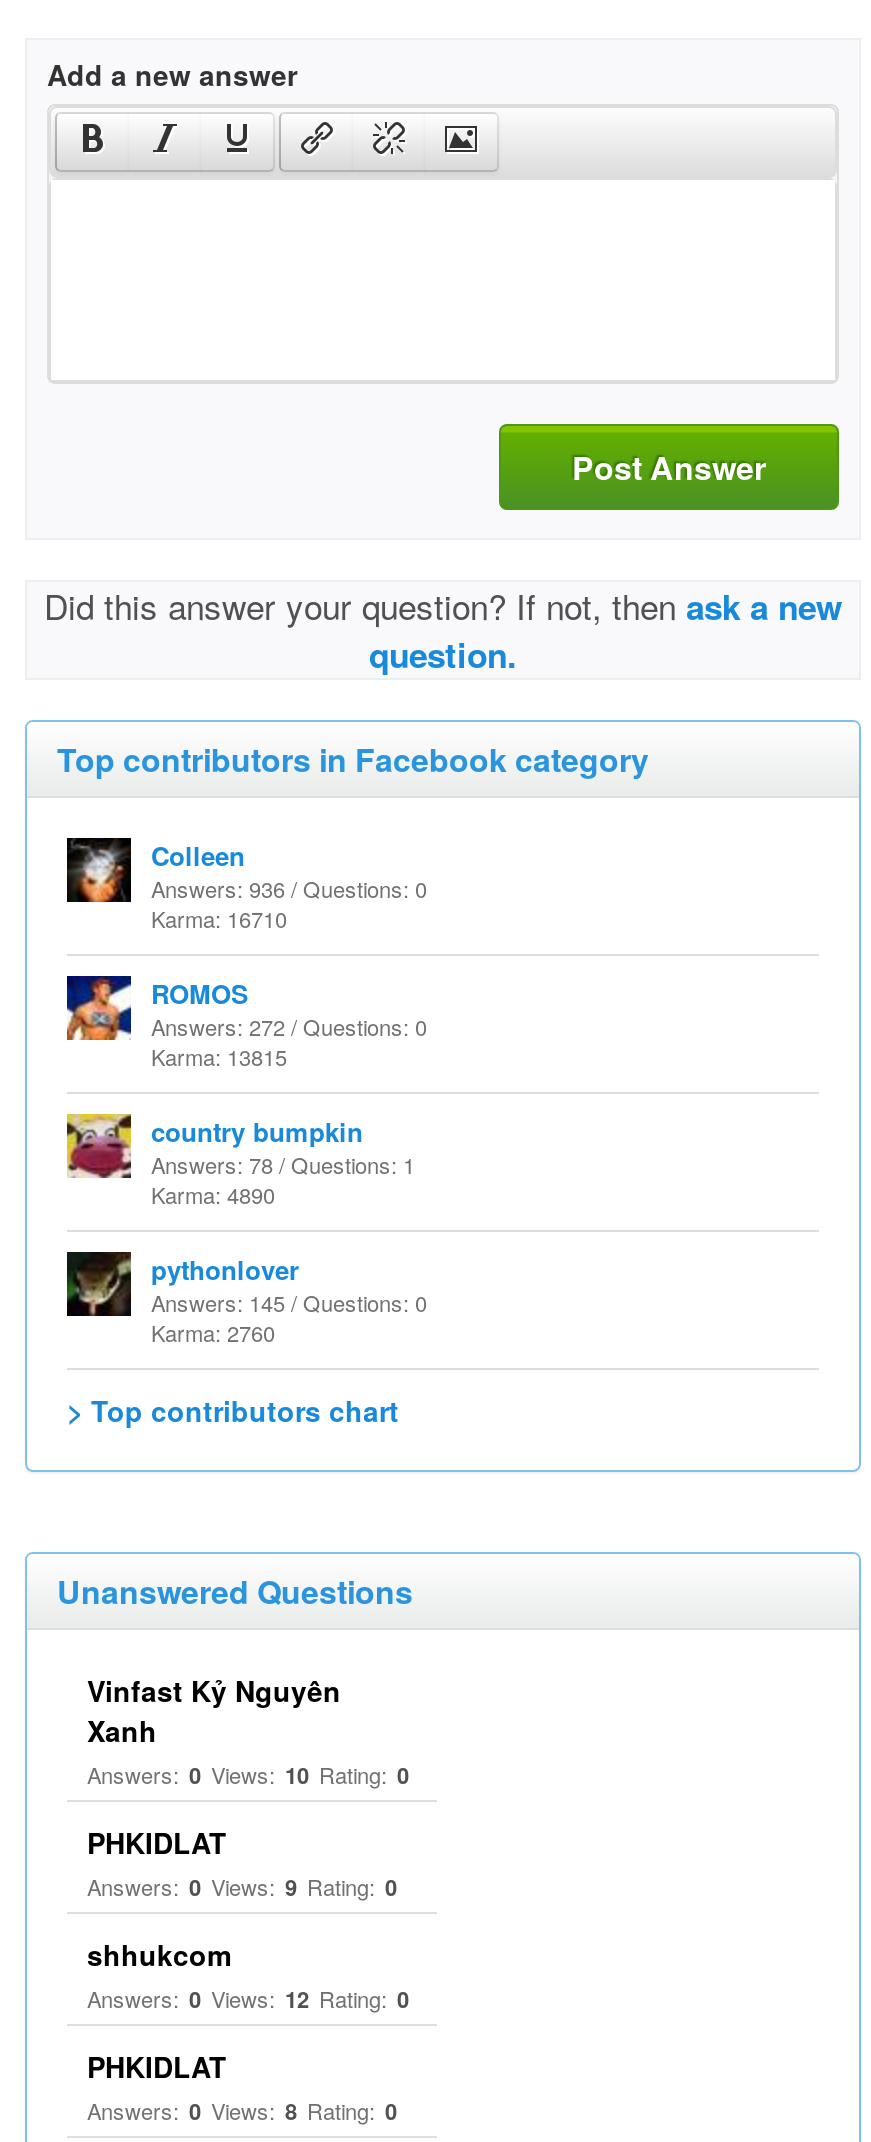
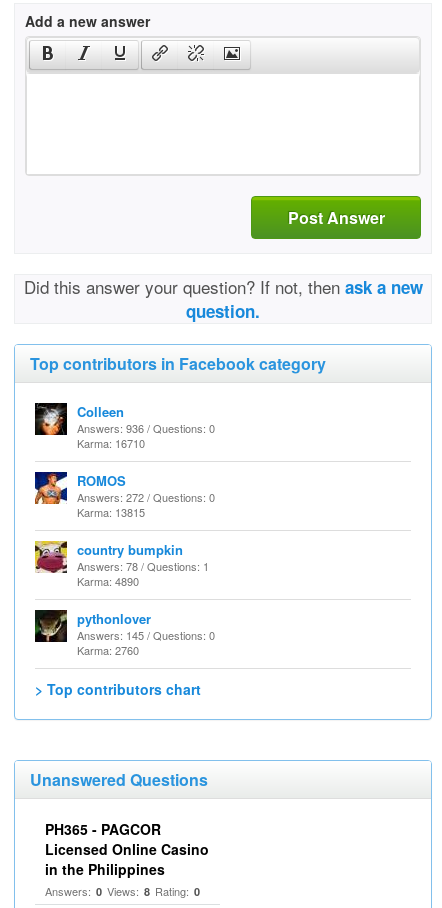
[87,1670,409,2086] Vinfast Kỷ Nguyên | Xanh | Answers: 0 Views: 10 Rating: 0 | PHKIDLAT | Answers: 0 Views: 9 Rating: 0 | shhukcom | Answers: 0 Views: 12 Rating: 0 | PHKIDLAT -> [45,819,209,879] PH365 - PAGCOR | Licensed Online Casino | in the Philippines

